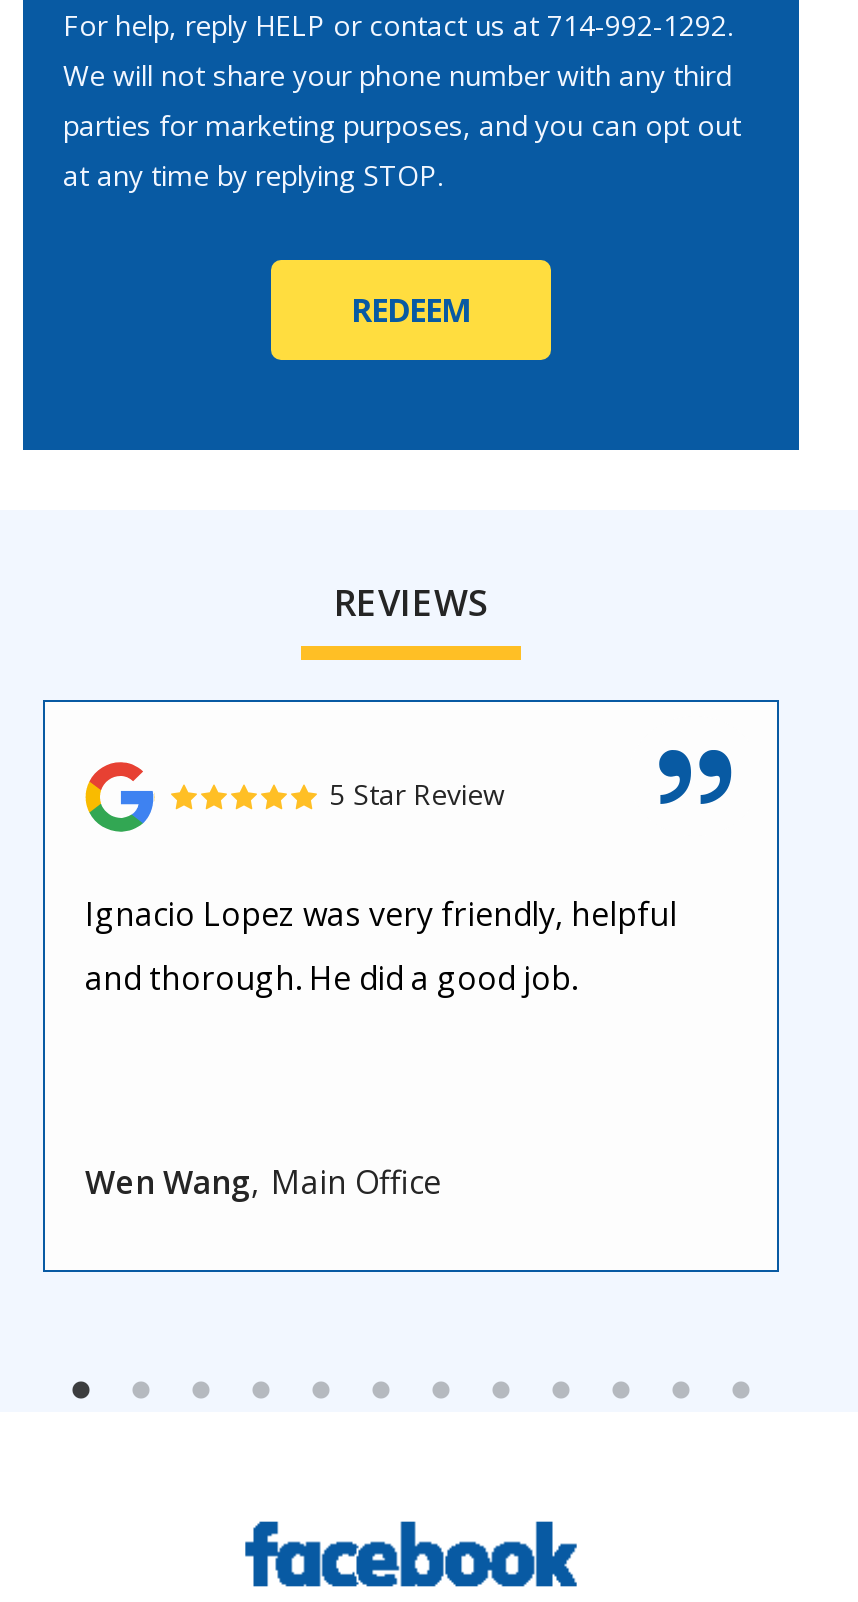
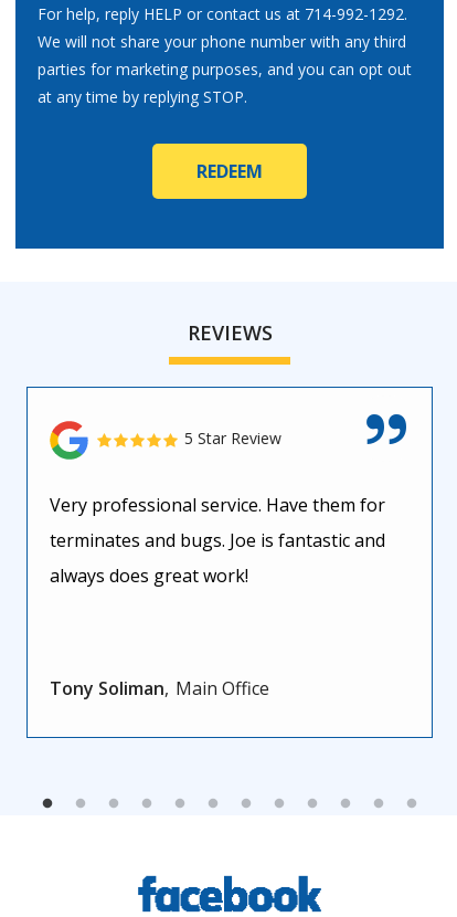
[85,893,677,1001] Ignacio Lopez was very friendly, helpful | and thorough. He did a good job. -> [50,493,385,588] Very professional service. Have them for | terminates and bugs. Joe is fantastic and | always does great work!
[85,1161,441,1205] Wen Wang Main Office -> [50,677,269,701] Tony Soliman Main Office

